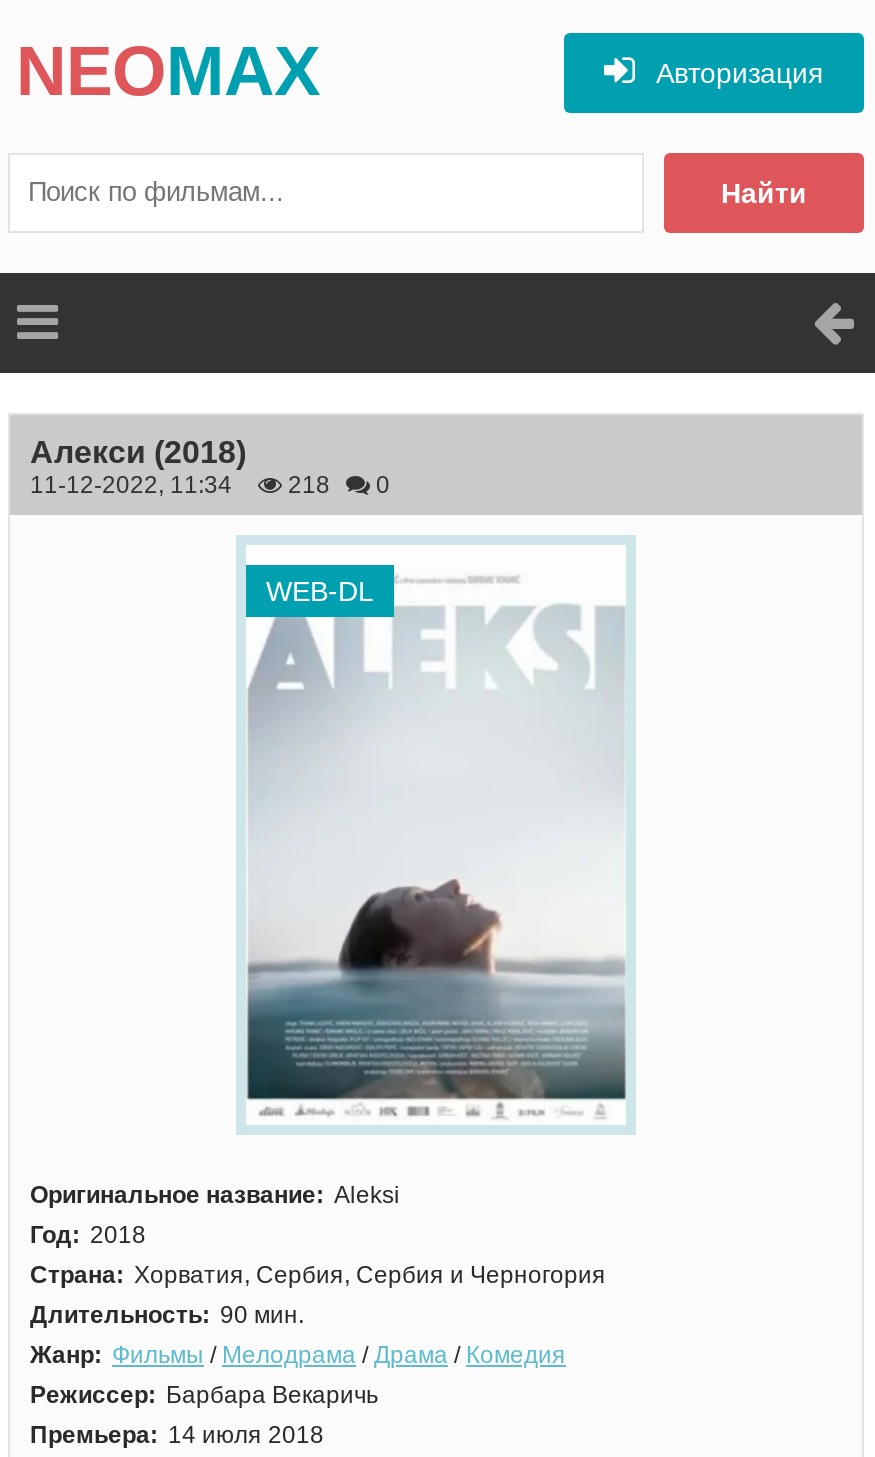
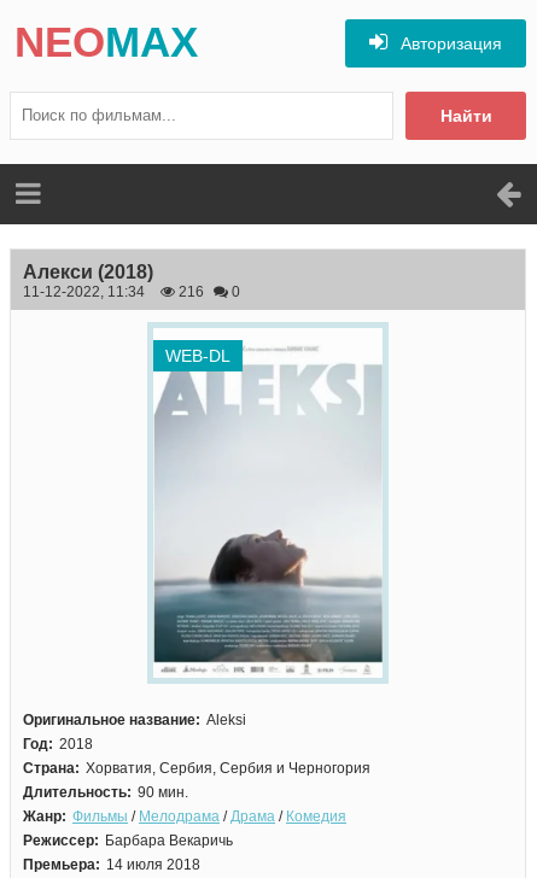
[30,471,390,499] 11-12-2022, 11:34 218 0 -> [23,283,240,300] 11-12-2022, 11:34 216 0

